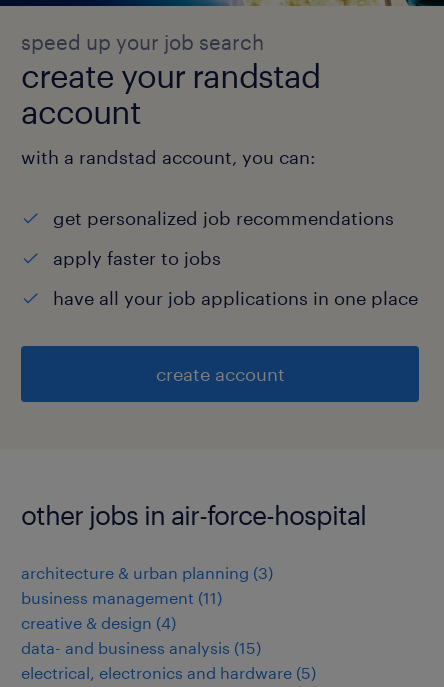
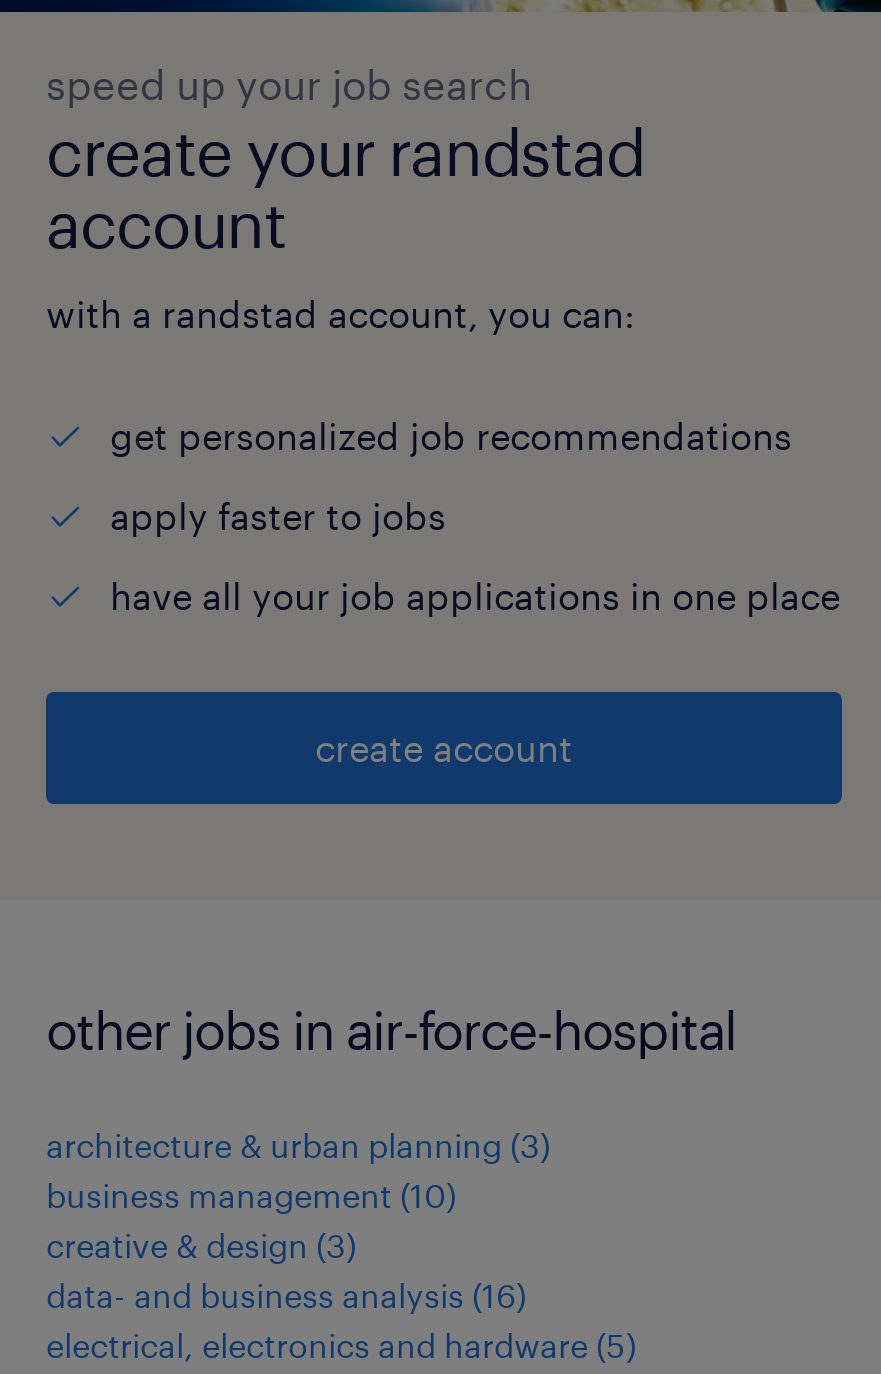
[21,588,222,607] business management (11) -> [46,1177,456,1215] business management (10)
[21,613,176,632] creative & design (4) -> [46,1227,356,1265] creative & design (3)
[21,638,261,657] data- and business analysis (15) -> [46,1277,526,1315] data- and business analysis (16)

